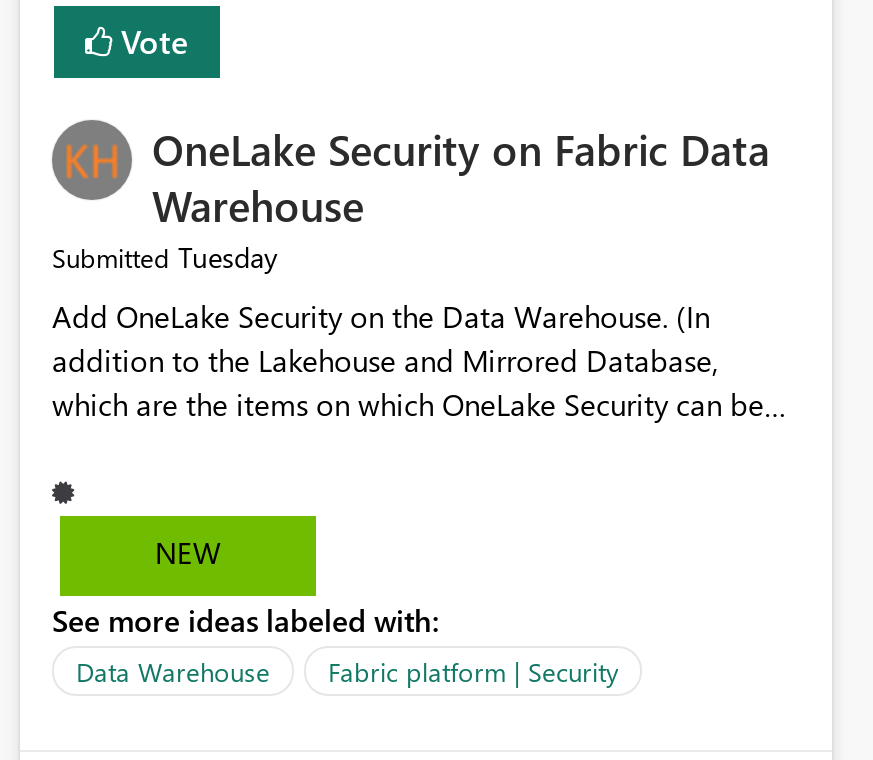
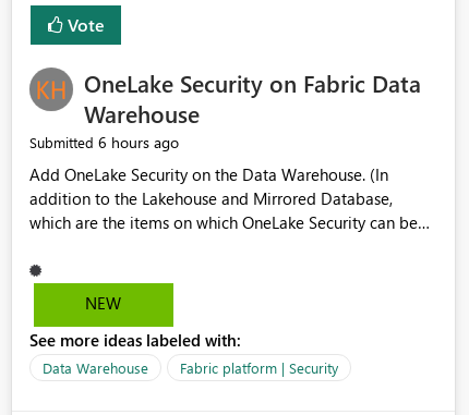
[52,239,278,277] Submitted Tuesday -> [29,132,179,153] Submitted 6 hours ago

